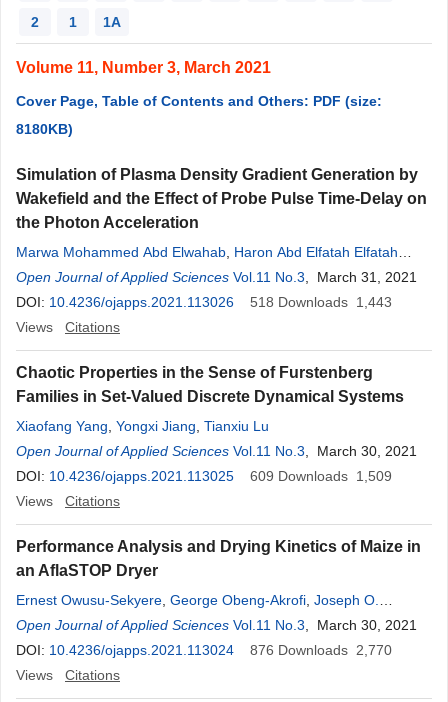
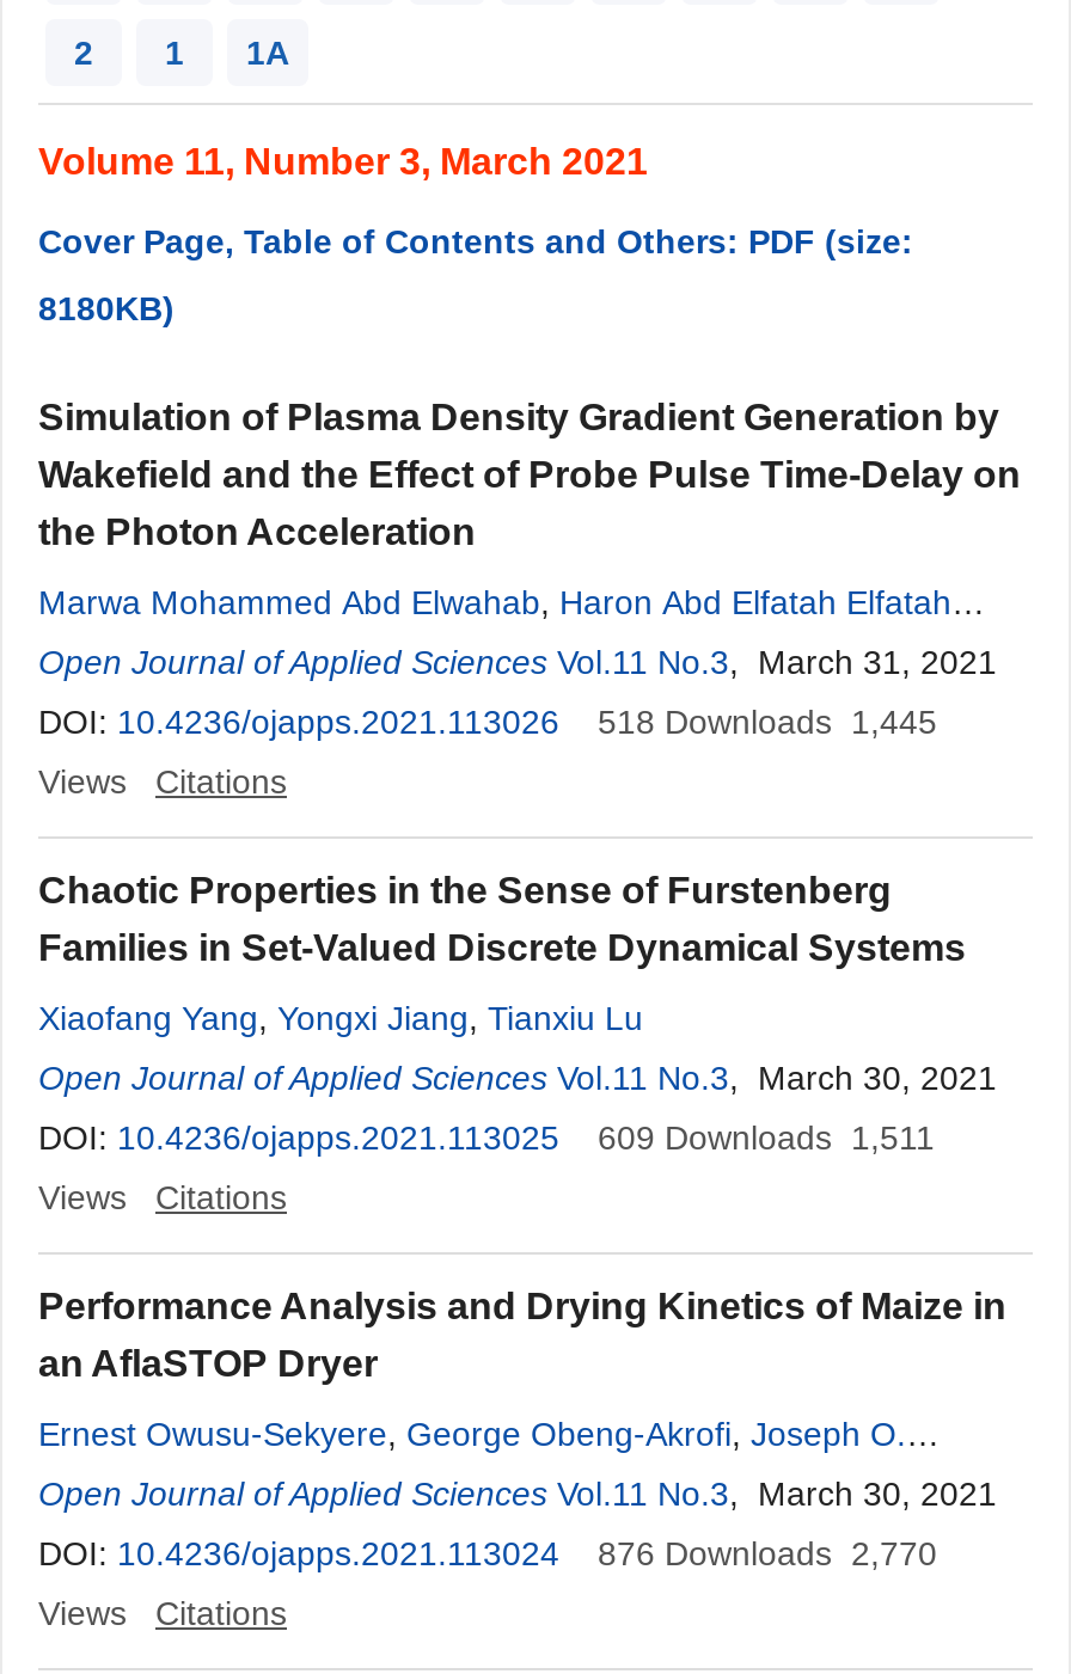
[16,294,392,310] DOI: 10.4236/ojapps.2021.113026 518 Downloads 1,443 -> [38,703,937,741] DOI: 10.4236/ojapps.2021.113026 518 Downloads 1,445
[16,468,392,484] DOI: 10.4236/ojapps.2021.113025 609 Downloads 1,509 -> [38,1118,935,1157] DOI: 10.4236/ojapps.2021.113025 609 Downloads 1,511

